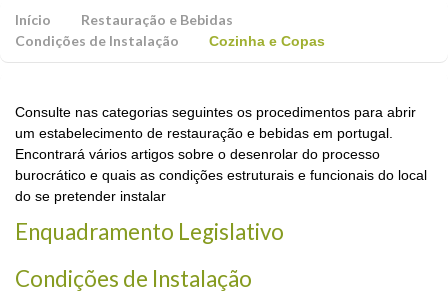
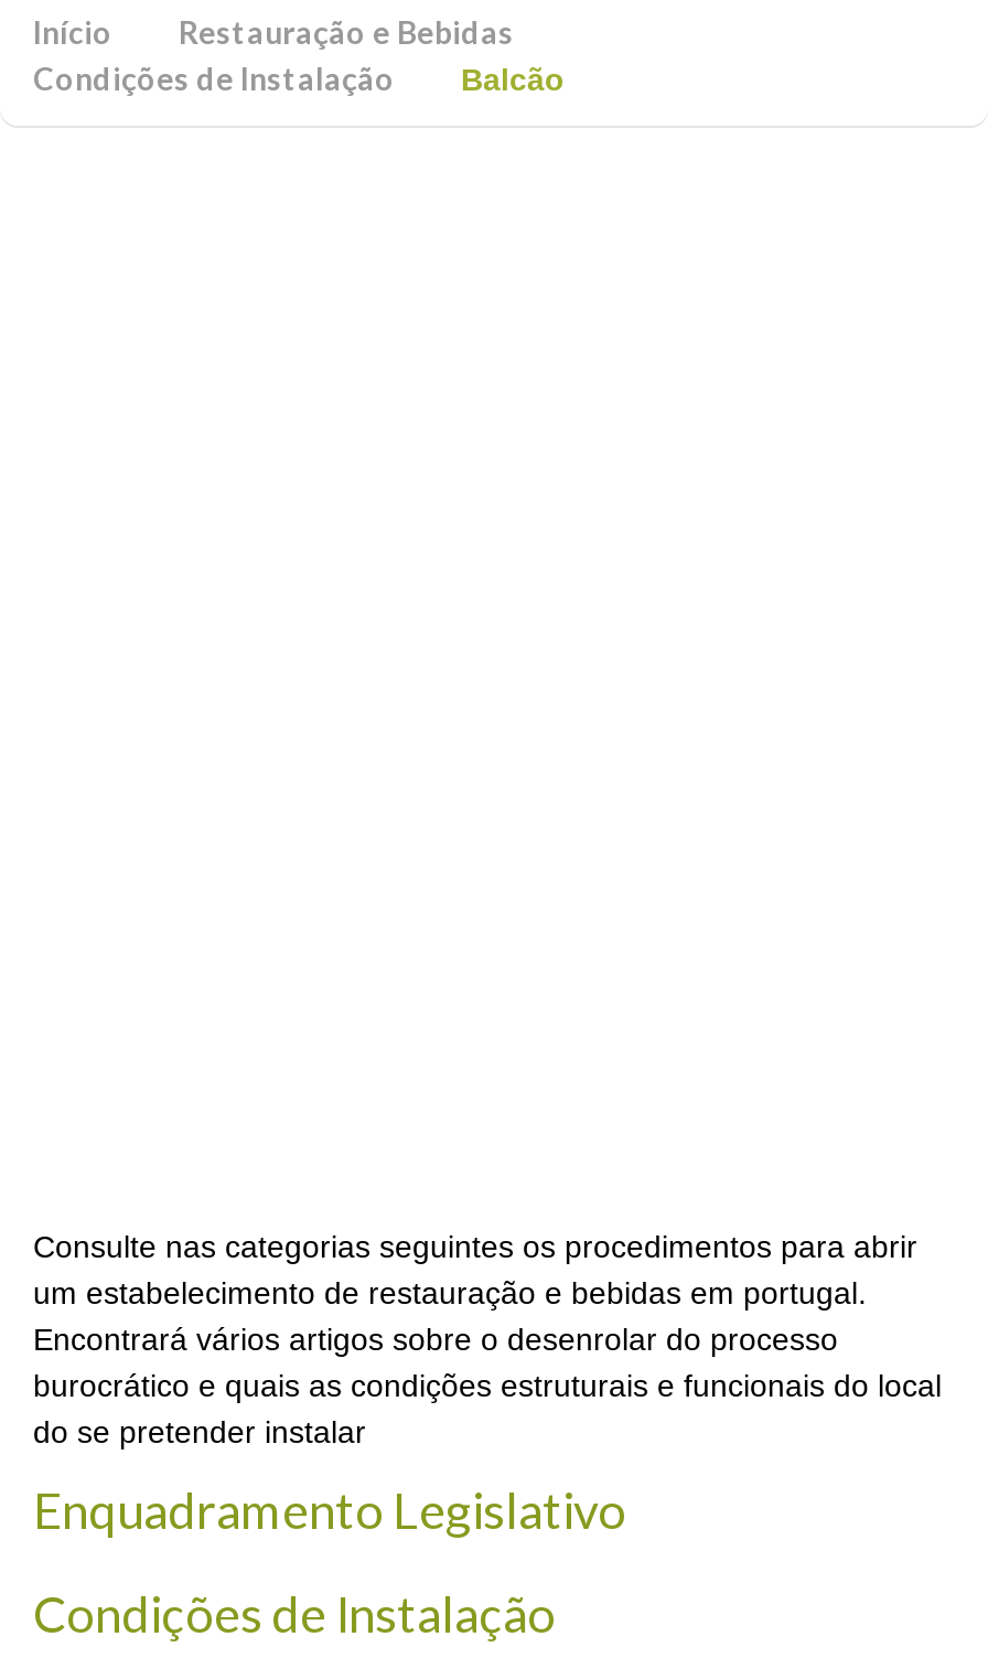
[209,33,325,49] Cozinha e Copas -> [461,62,565,97] Balcão

